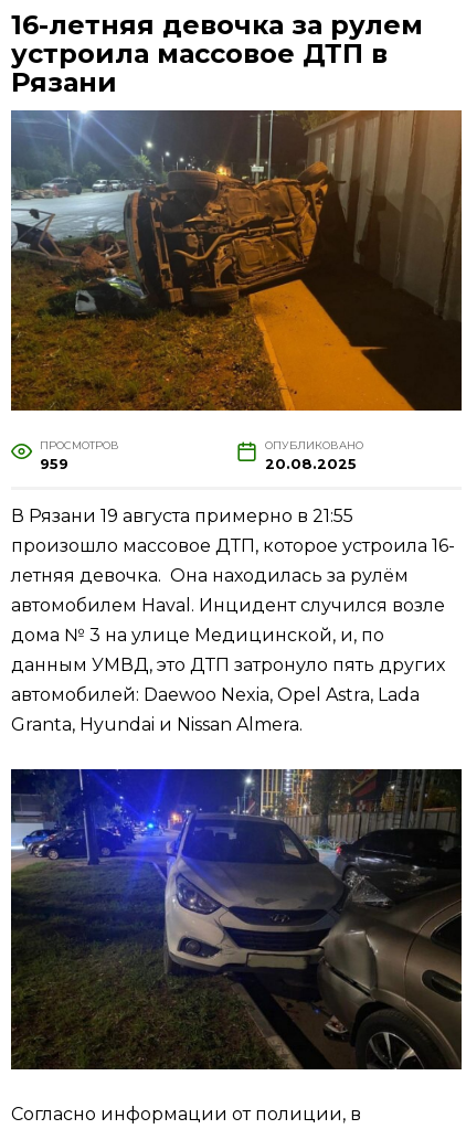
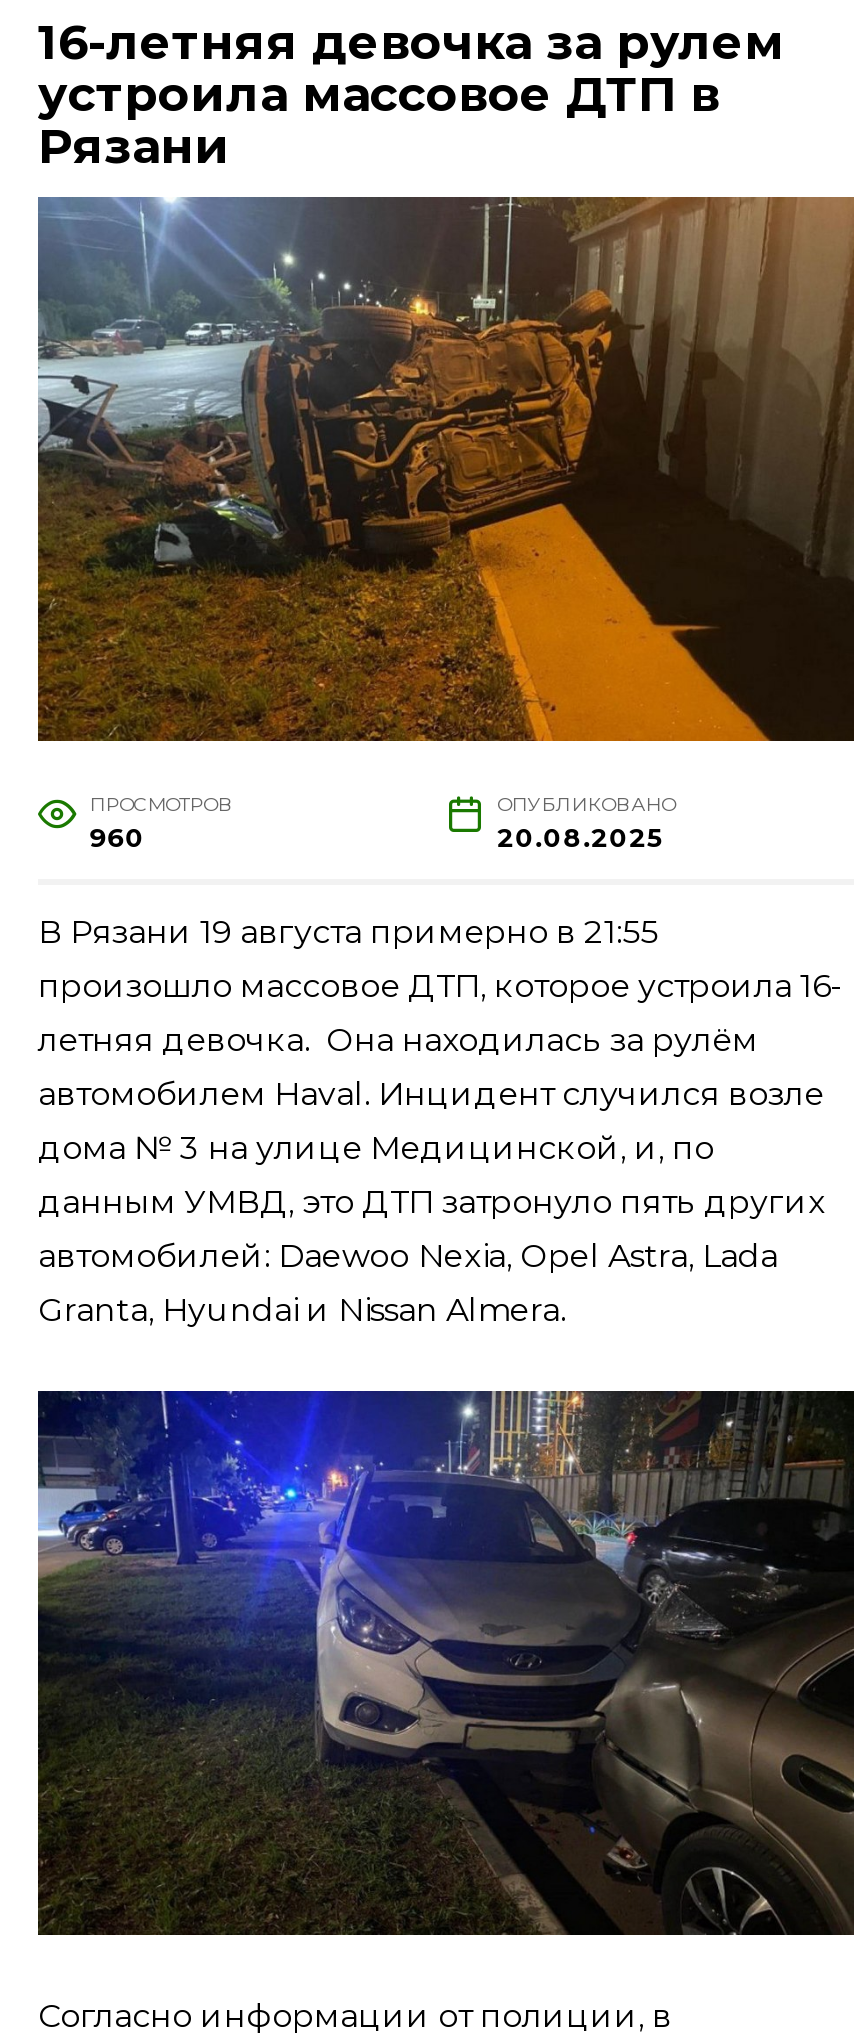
[39,455,68,472] 959 -> [89,822,145,852] 960

